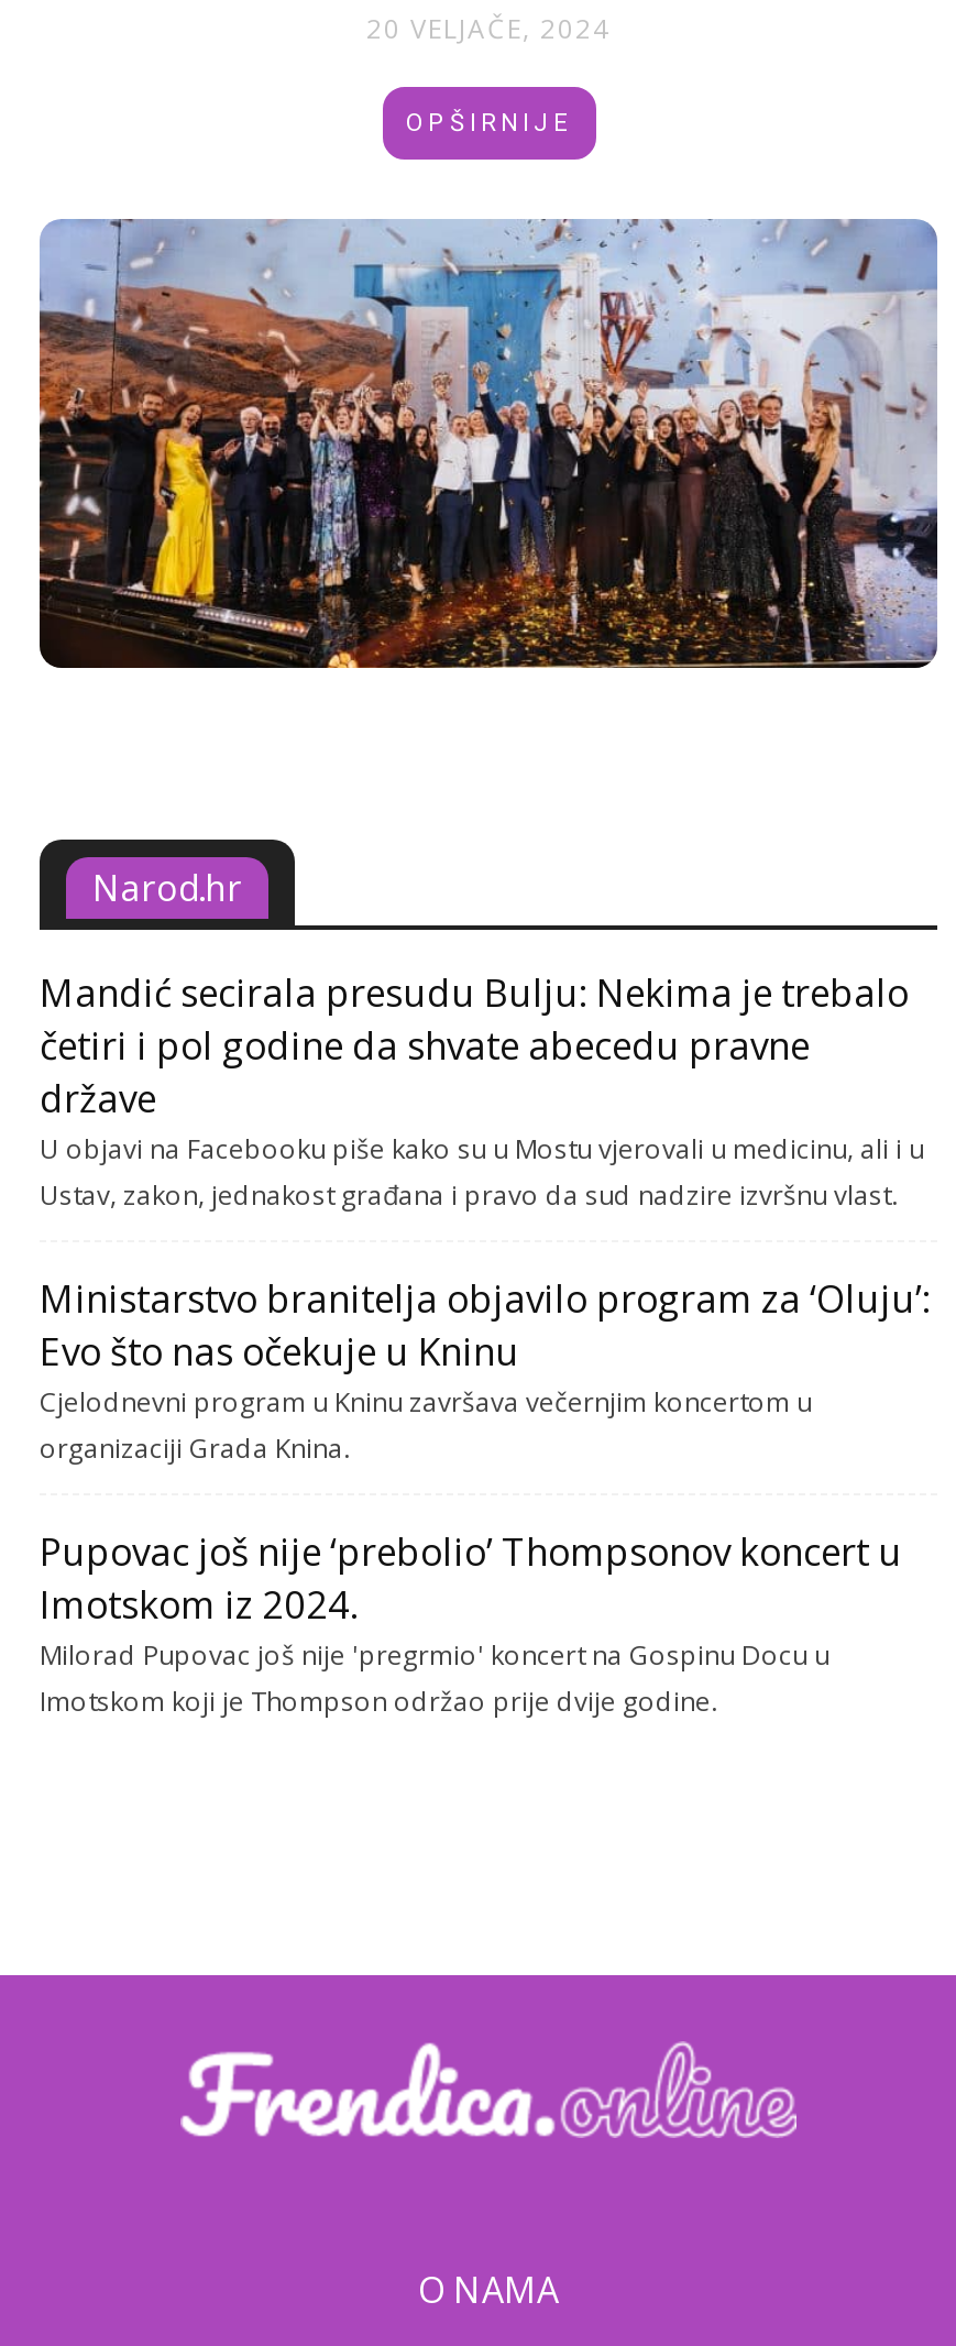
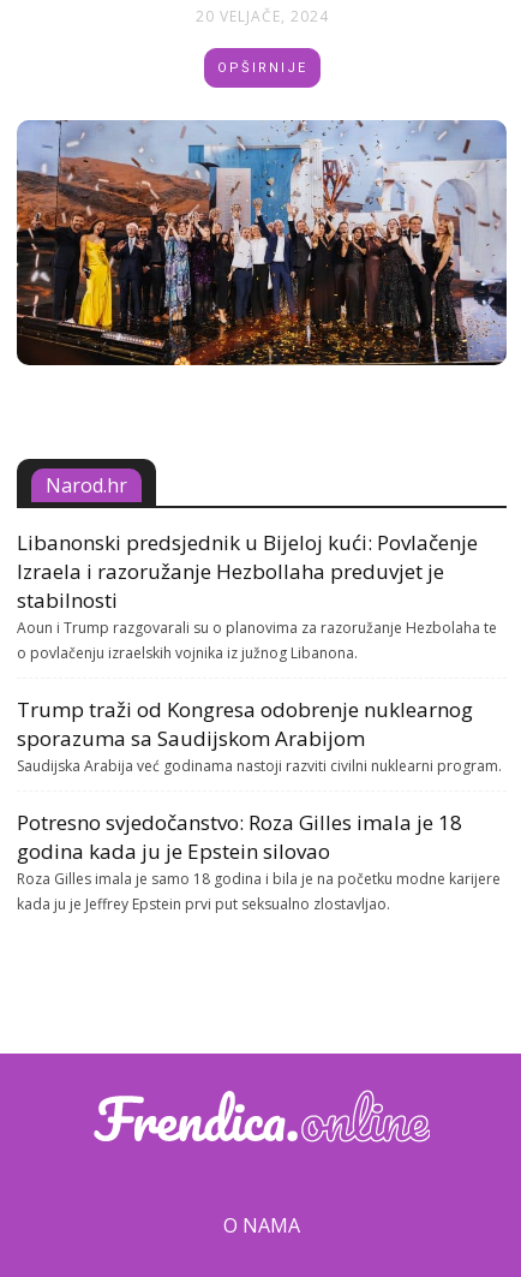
[40,967,924,1214] Mandić secirala presudu Bulju: Nekima je trebalo | četiri i pol godine da shvate abecedu pravne | države | U objavi na Facebooku piše kako su u Mostu vjerovali u medicinu, ali i u | Ustav, zakon, jednakost građana i pravo da sud nadzire izvršnu vlast. -> [17,529,497,663] Libanonski predsjednik u Bijeloj kući: Povlačenje | Izraela i razoružanje Hezbollaha preduvjet je | stabilnosti | Aoun i Trump razgovarali su o planovima za razoružanje Hezbolaha te | o povlačenju izraelskih vojnika iz južnog Libanona.
[40,1273,931,1467] Ministarstvo branitelja objavilo program za ‘Oluju’: | Evo što nas očekuje u Kninu | Cjelodnevni program u Kninu završava večernjim koncertom u | organizaciji Grada Knina. -> [17,696,502,776] Trump traži od Kongresa odobrenje nuklearnog | sporazuma sa Saudijskom Arabijom | Saudijska Arabija već godinama nastoji razviti civilni nuklearni program.
[40,1526,902,1720] Pupovac još nije ‘prebolio’ Thompsonov koncert u | Imotskom iz 2024. | Milorad Pupovac još nije 'pregrmio' koncert na Gospinu Docu u | Imotskom koji je Thompson održao prije dvije godine. -> [17,808,501,914] Potresno svjedočanstvo: Roza Gilles imala je 18 | godina kada ju je Epstein silovao | Roza Gilles imala je samo 18 godina i bila je na početku modne karijere | kada ju je Jeffrey Epstein prvi put seksualno zlostavljao.

